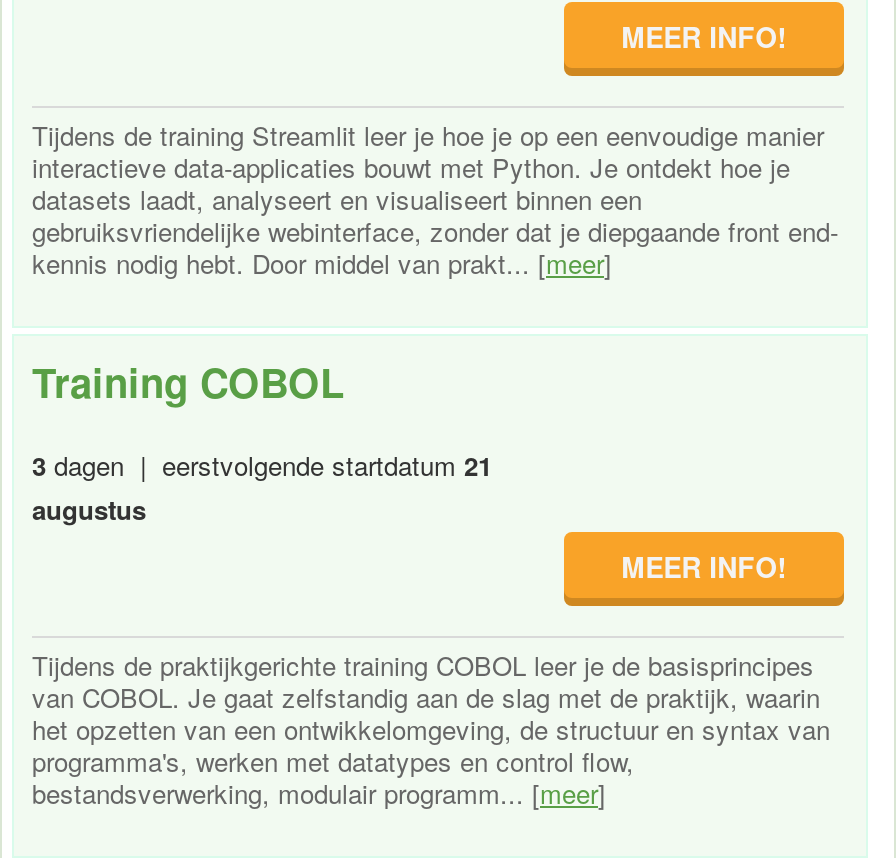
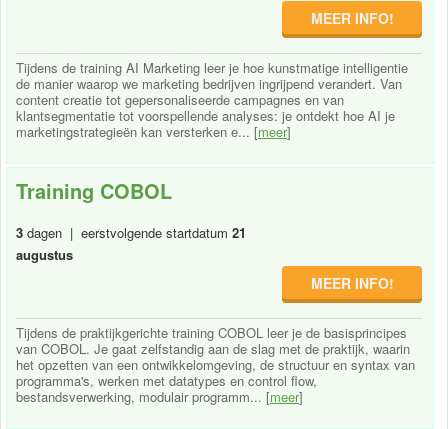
[32,115,838,281] Tijdens de training Streamlit leer je hoe je op een eenvoudige manier | interactieve data-applicaties bouwt met Python. Je ontdekt hoe je | datasets laadt, analyseert en visualiseert binnen een | gebruiksvriendelijke webinterface, zonder dat je diepgaande front end- | kennis nodig hebt. Door middel van prakt... [meer] -> [16,57,408,140] Tijdens de training AI Marketing leer je hoe kunstmatige intelligentie | de manier waarop we marketing bedrijven ingrijpend verandert. Van | content creatie tot gepersonaliseerde campagnes en van | klantsegmentatie tot voorspellende analyses: je ontdekt hoe AI je | marketingstrategieën kan versterken e... [meer]

